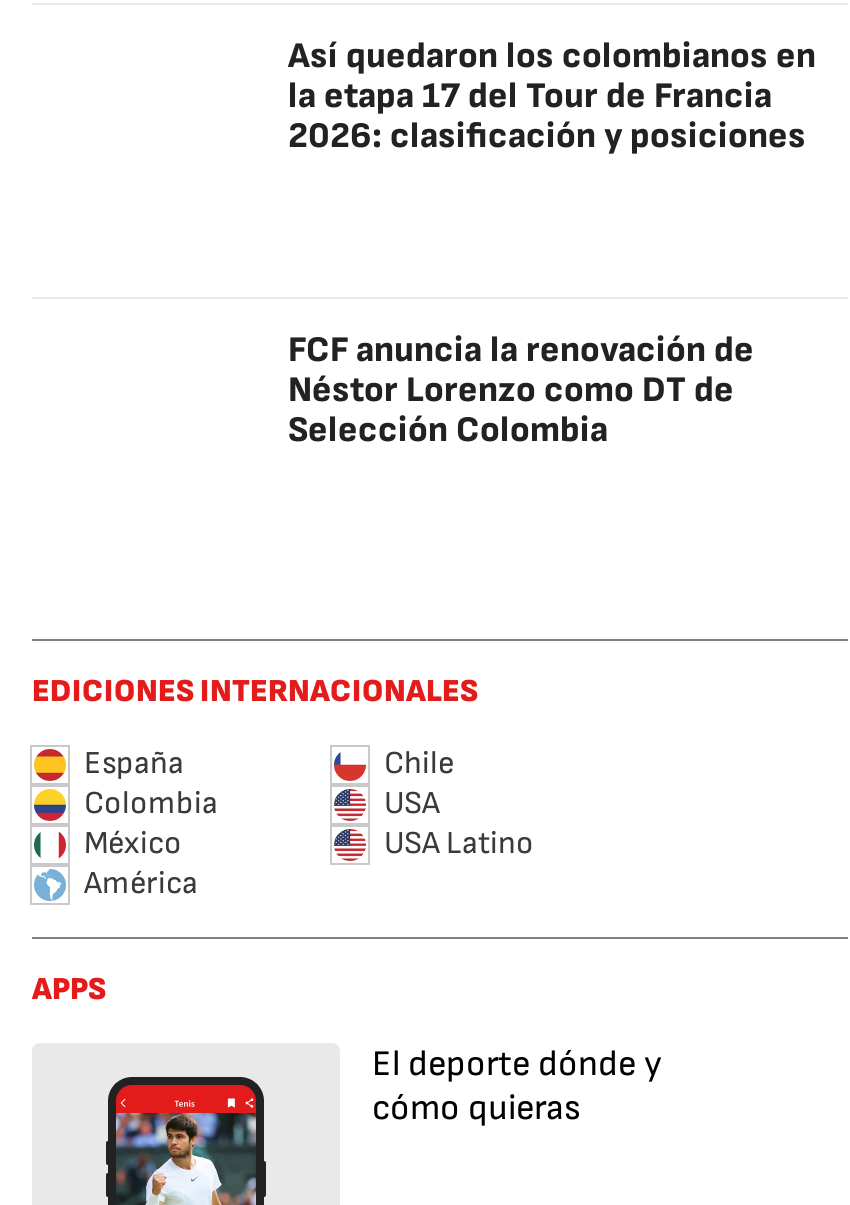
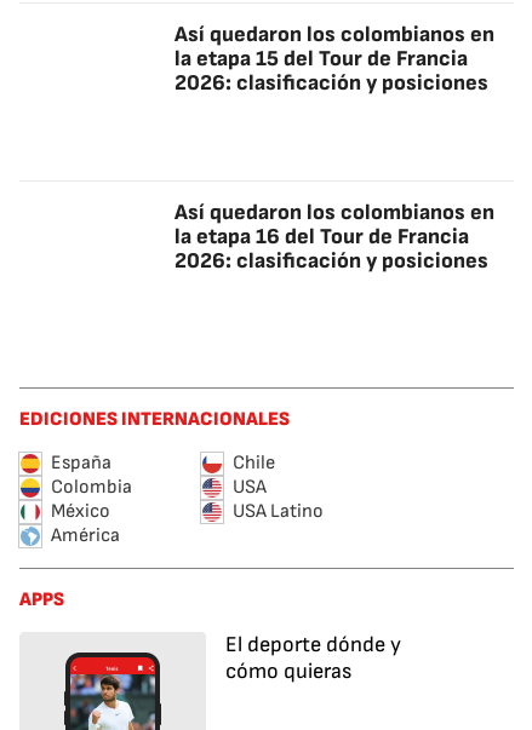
[288,75,772,117] la etapa 17 del Tour de Francia -> [175,46,468,71] la etapa 15 del Tour de Francia
[288,329,754,451] FCF anuncia la renovación de | Néstor Lorenzo como DT de | Selección Colombia -> [175,200,494,274] Así quedaron los colombianos en | la etapa 16 del Tour de Francia | 2026: clasificación y posiciones

